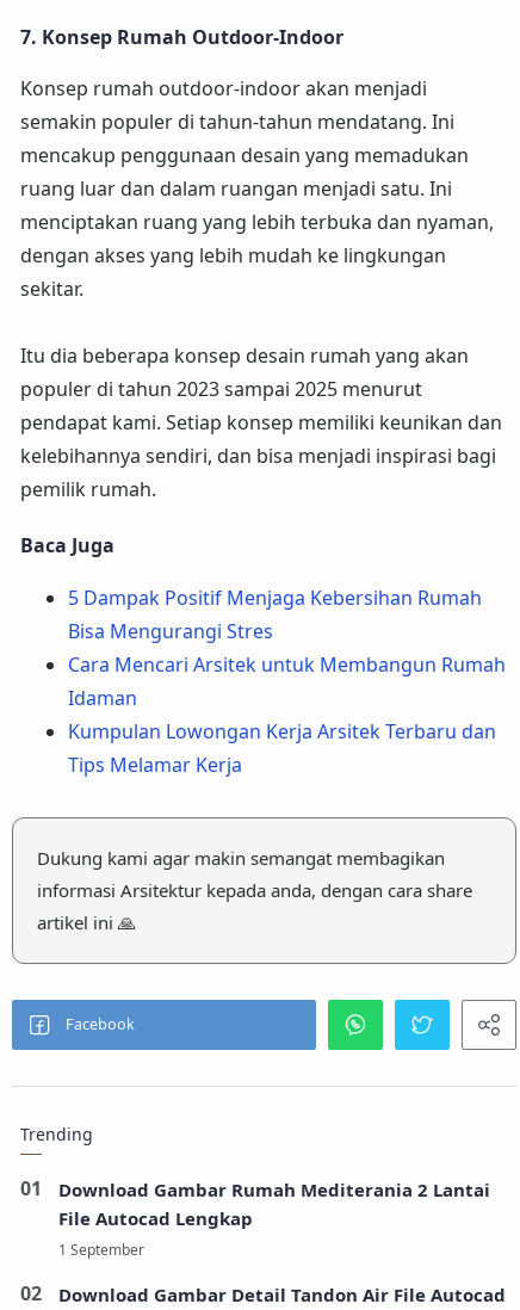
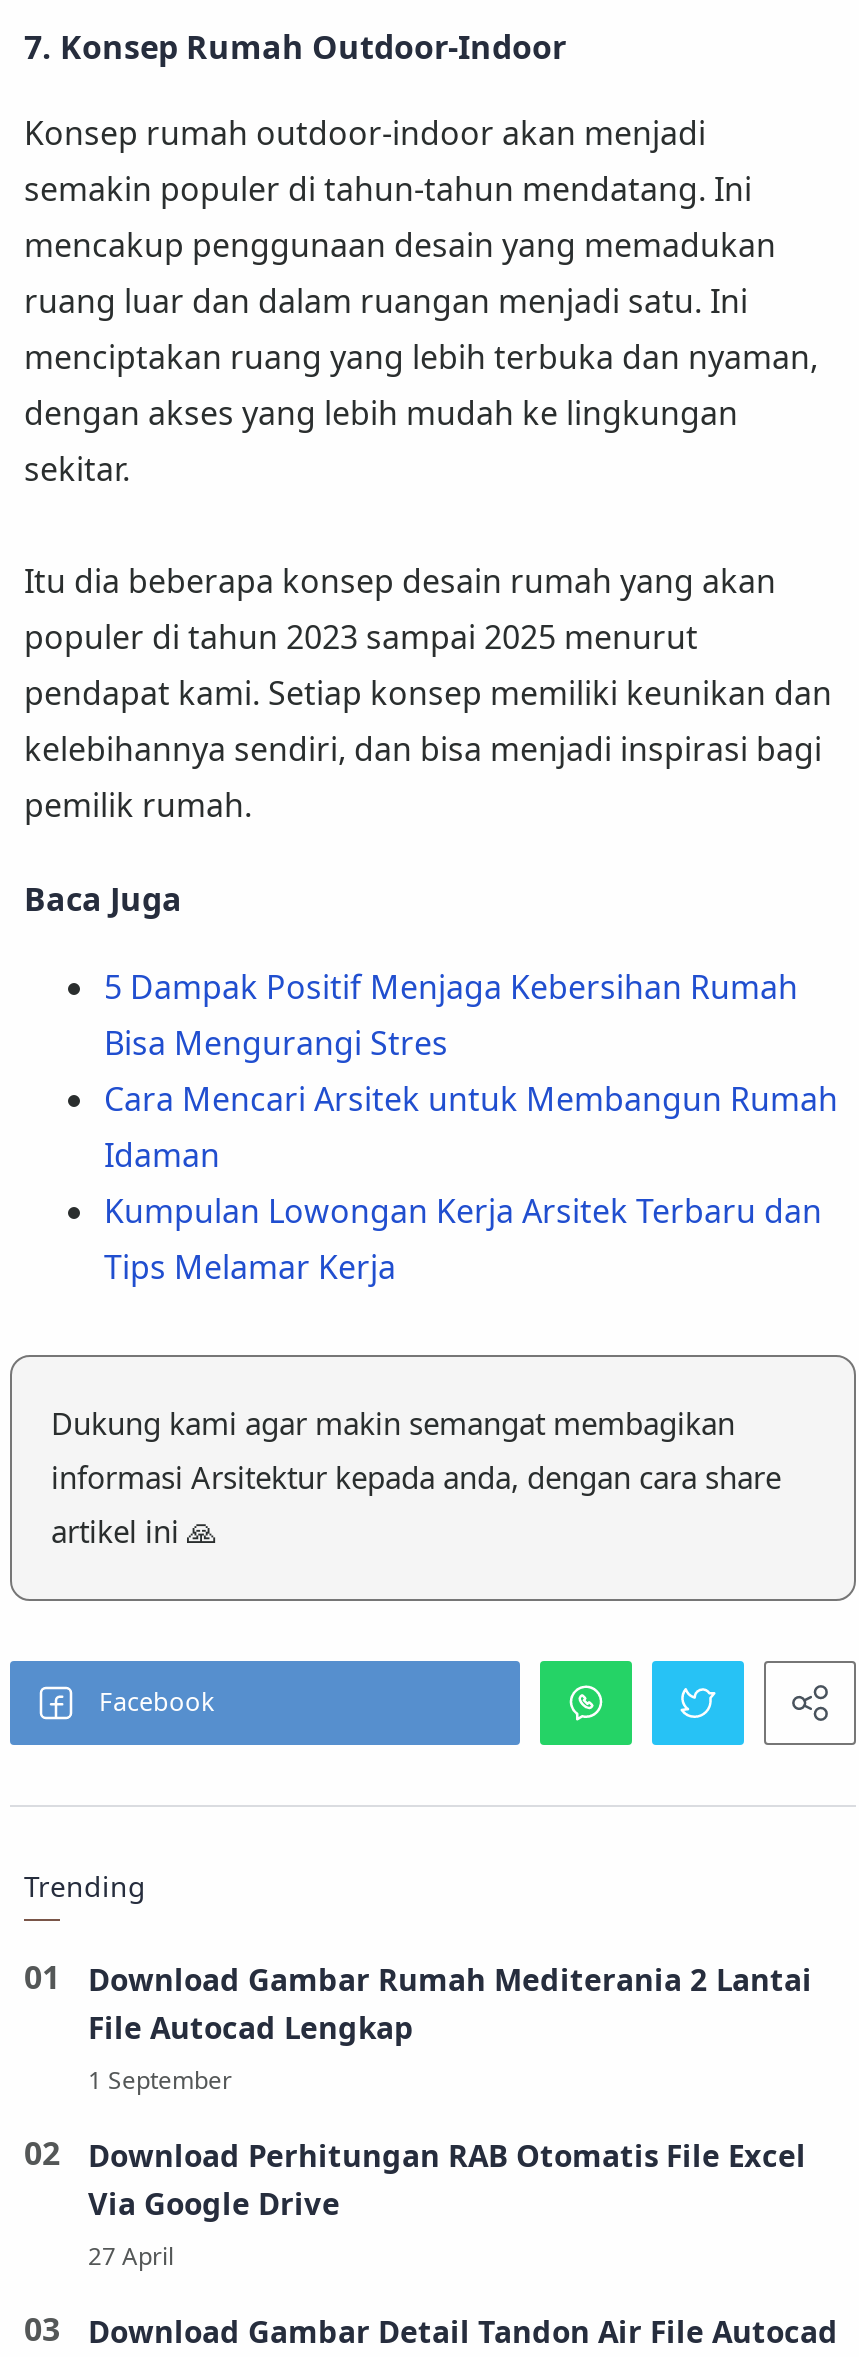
none -> [88,2136,806,2224] Download Perhitungan RAB Otomatis File Excel | Via Google Drive

